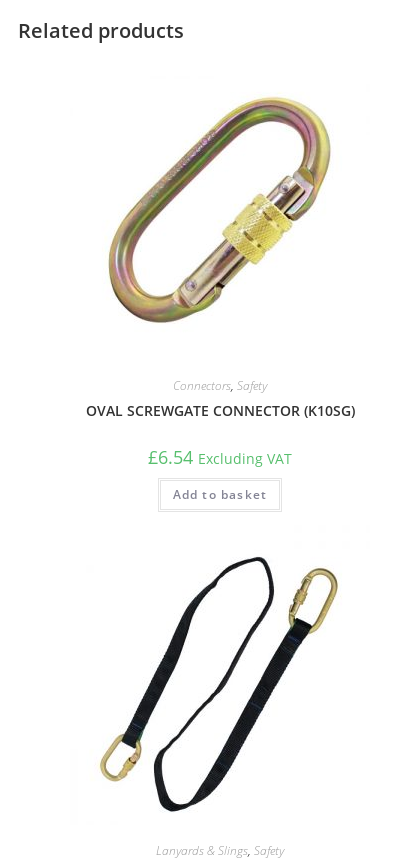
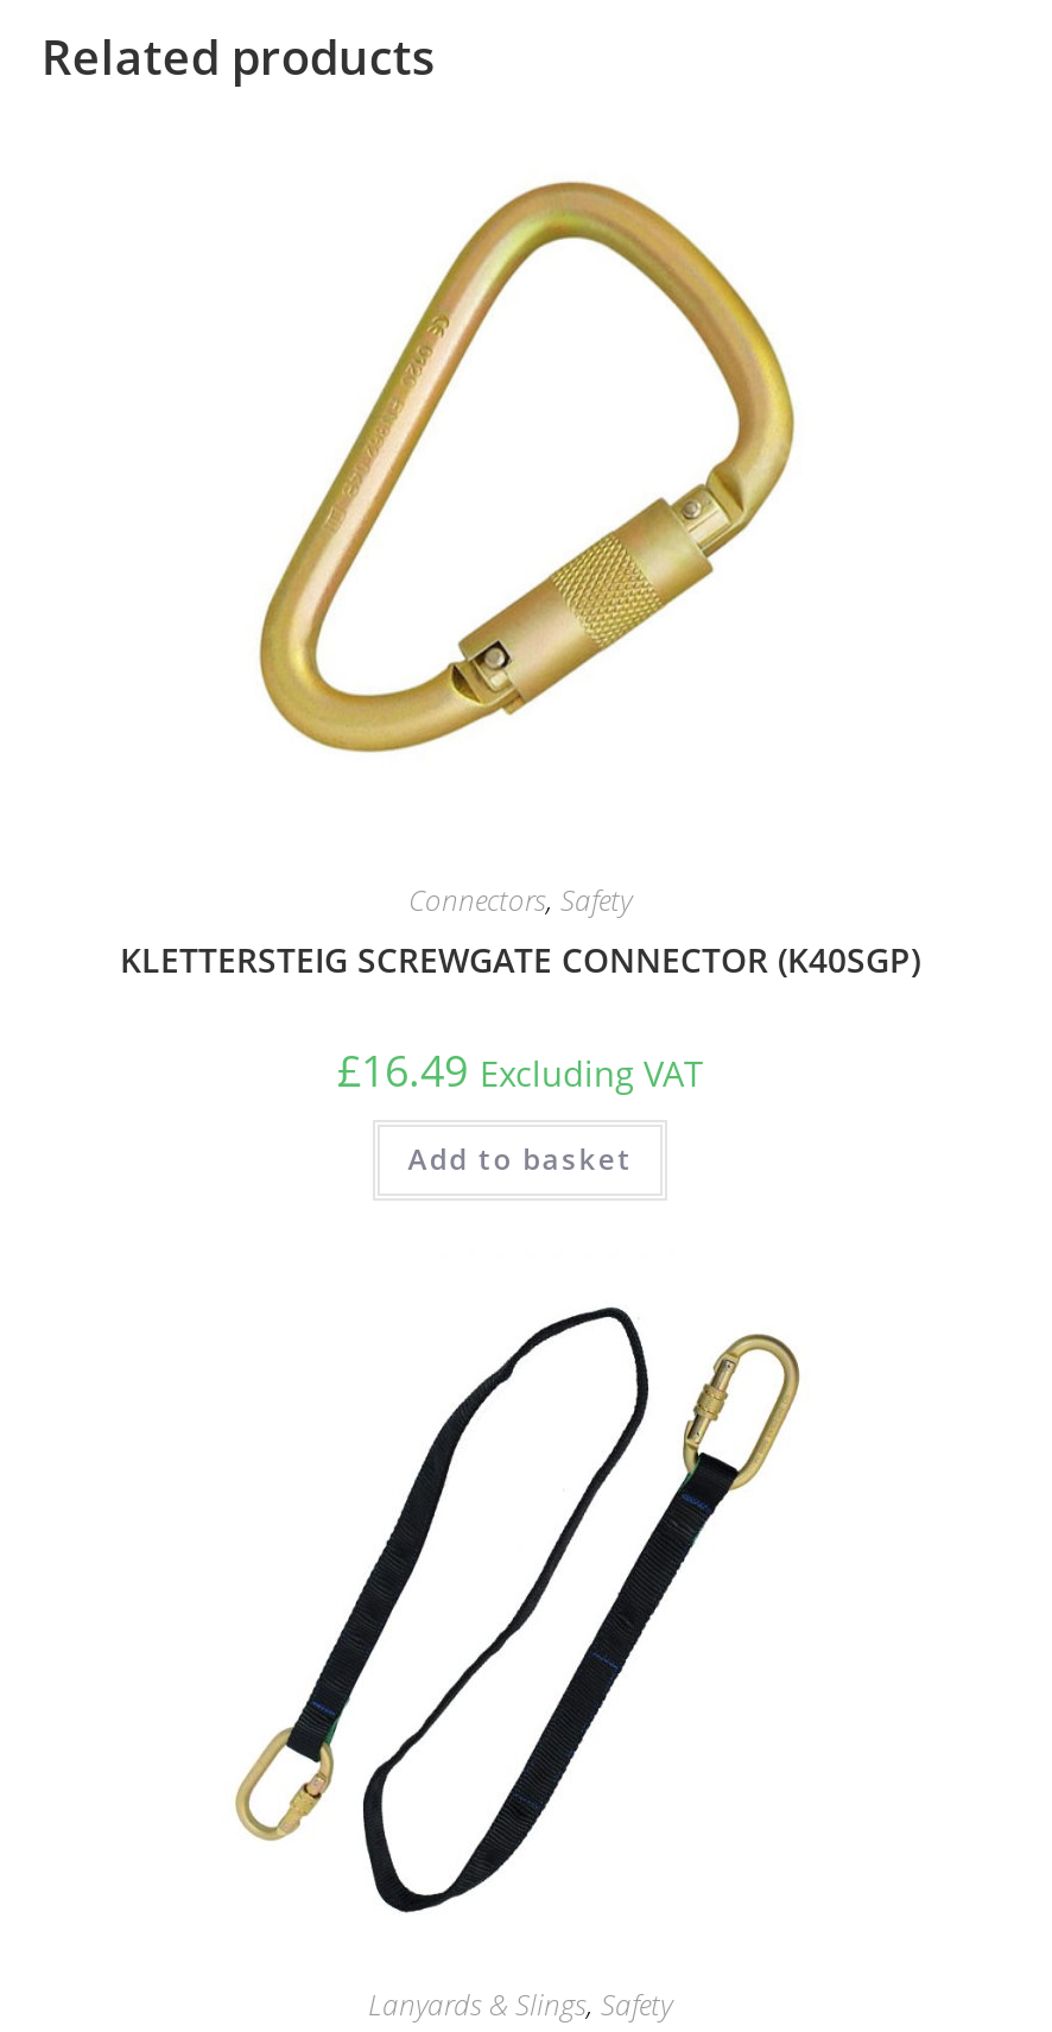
[108,83,336,323] [image] -> [256,179,798,752] [image]
[85,401,354,420] OVAL SCREWGATE CONNECTOR (K10SG) -> [120,937,920,983] KLETTERSTEIG SCREWGATE CONNECTOR (K40SGP)
[148,445,292,469] £6.54 Excluding VAT -> [337,1042,703,1099] £16.49 Excluding VAT

